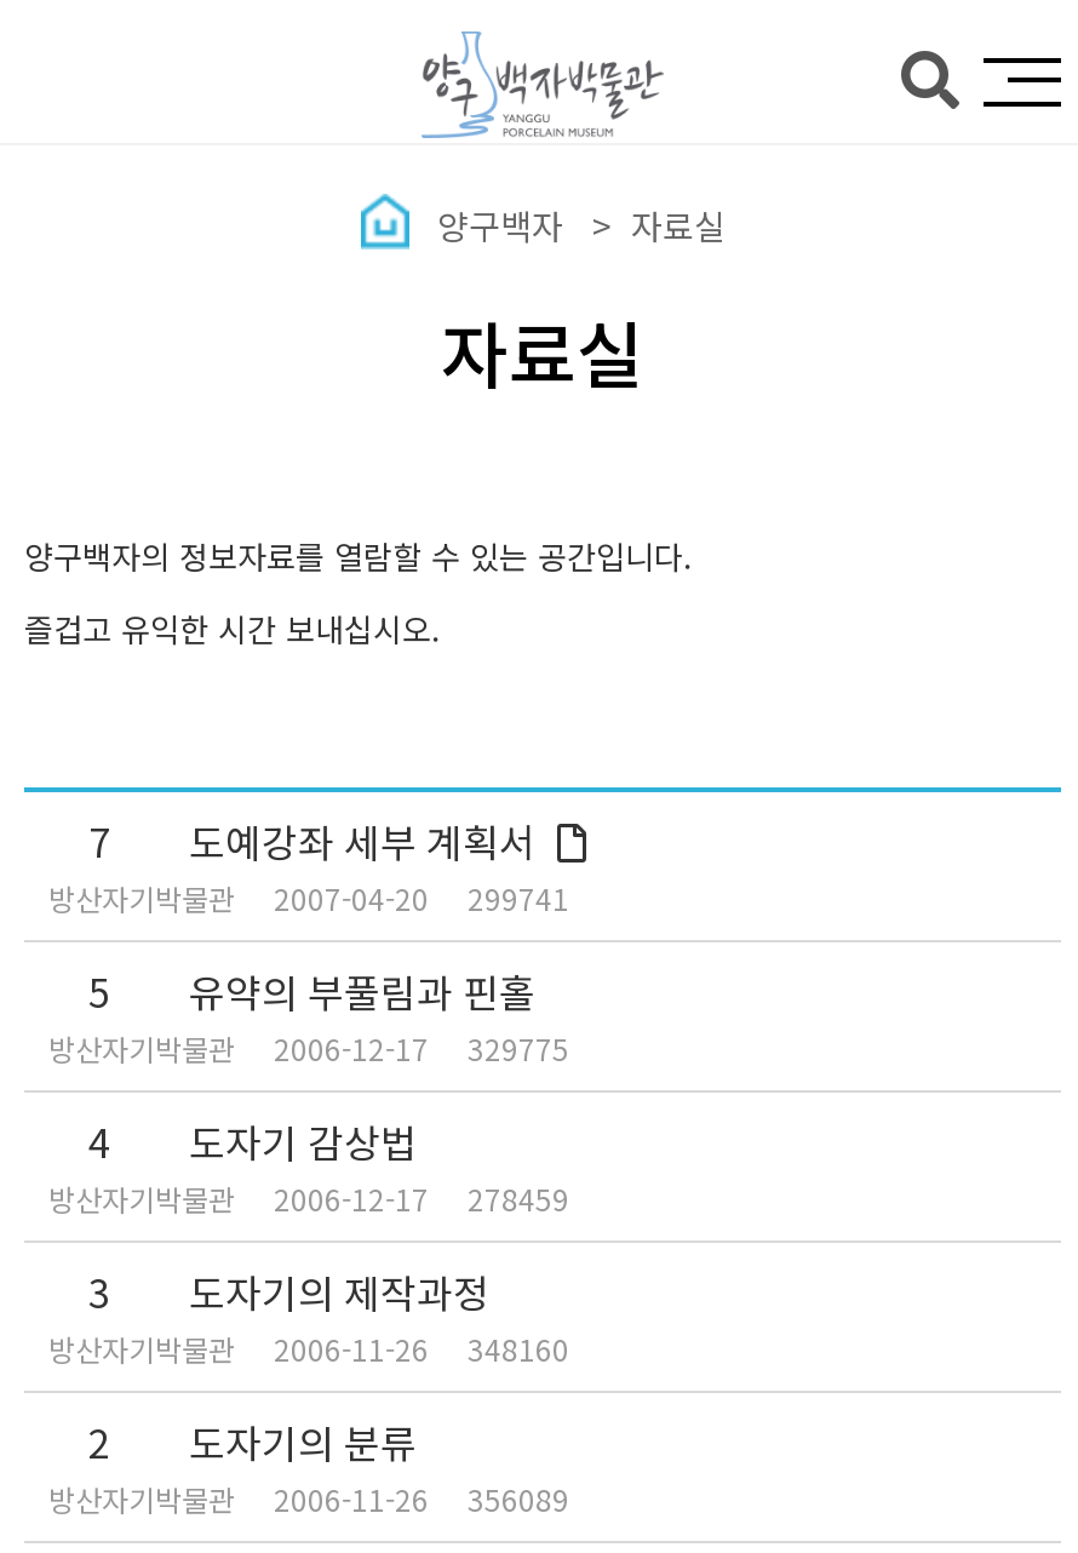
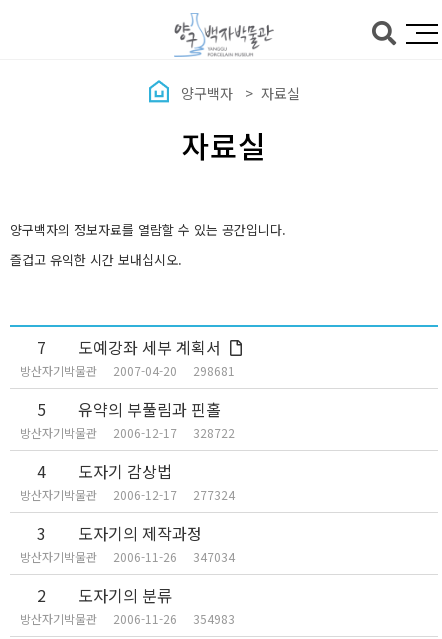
[48,877,569,918] 방산자기박물관 2007-04-20 299741 -> [20,362,235,379] 방산자기박물관 2007-04-20 298681
[48,1027,569,1068] 방산자기박물관 2006-12-17 329775 -> [20,424,235,441] 방산자기박물관 2006-12-17 328722
[48,1177,569,1219] 방산자기박물관 2006-12-17 278459 -> [20,486,235,503] 방산자기박물관 2006-12-17 277324
[48,1328,569,1369] 방산자기박물관 2006-11-26 348160 -> [20,548,235,565] 방산자기박물관 2006-11-26 347034
[48,1478,569,1519] 방산자기박물관 2006-11-26 356089 -> [20,610,235,627] 방산자기박물관 2006-11-26 354983

